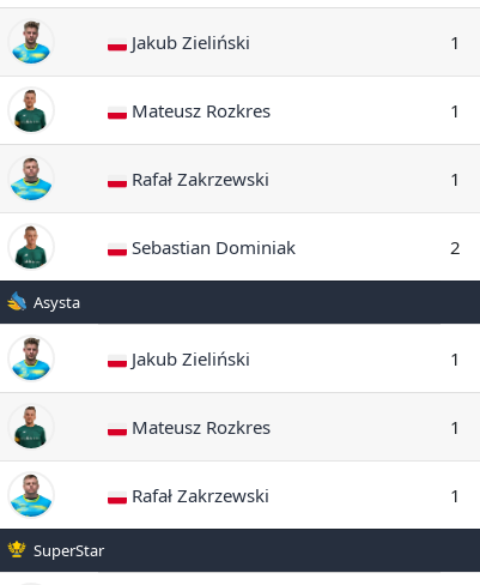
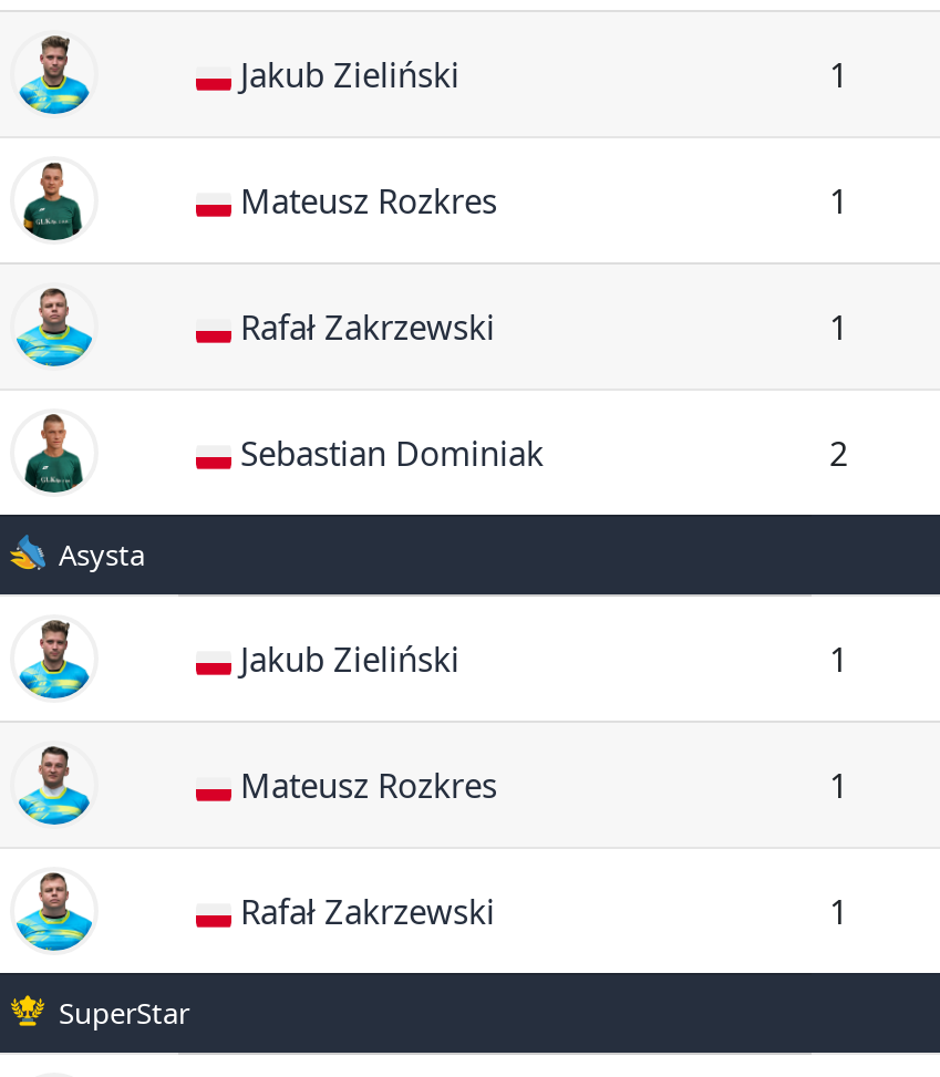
[12,409,50,450] [image] -> [17,745,92,827] [image]

